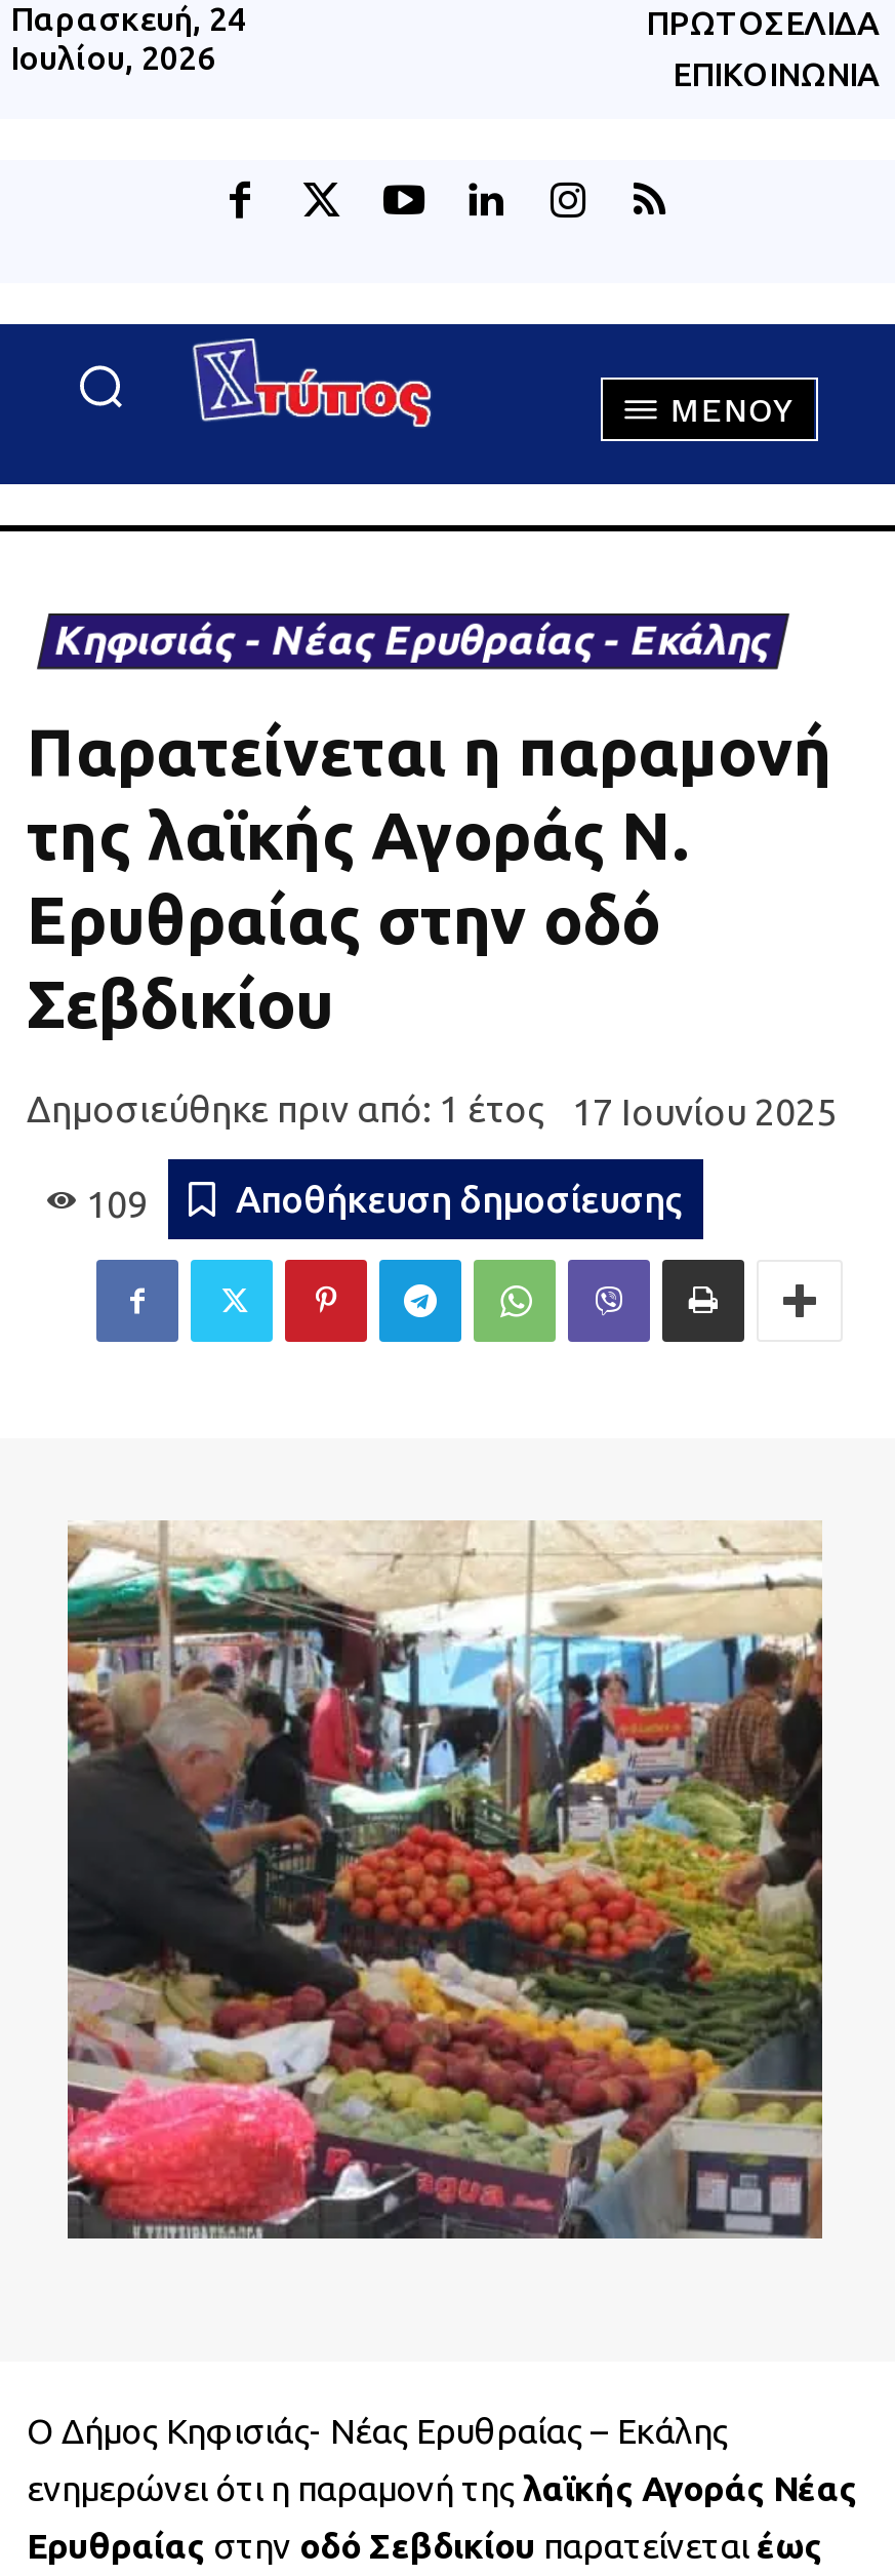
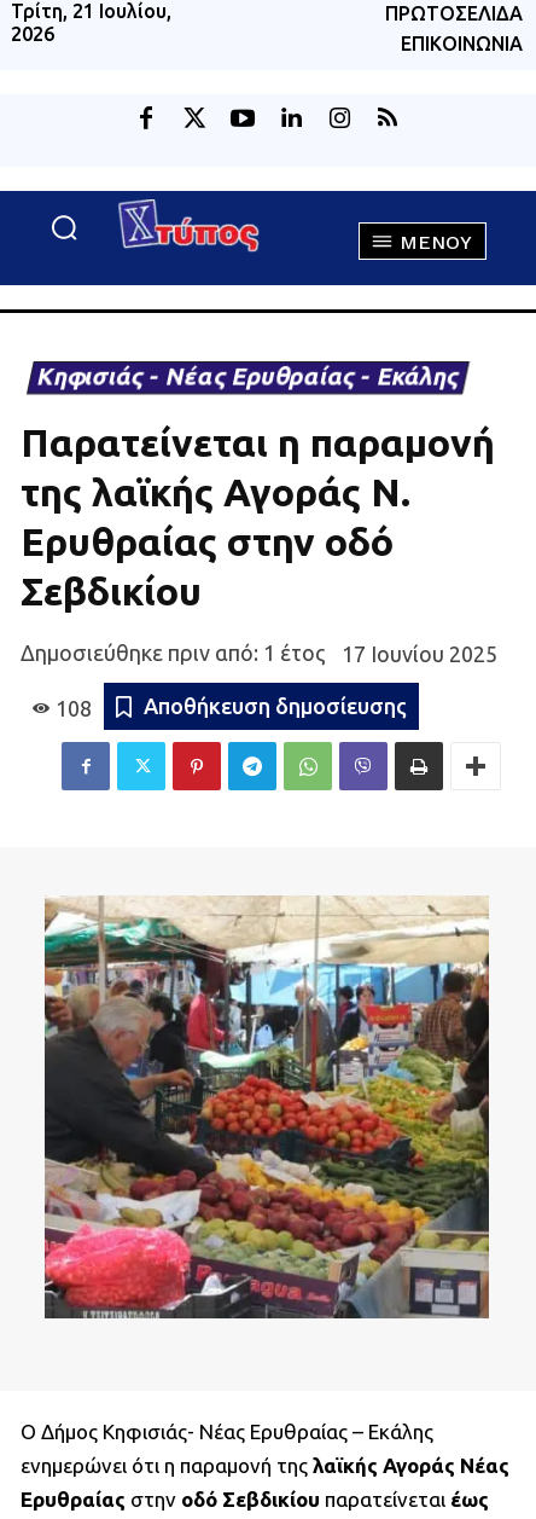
[10,0,246,76] Παρασκευή, 24 | Ιουλίου, 2026 -> [11,0,171,45] Τρίτη, 21 Ιουλίου, | 2026
[86,1182,148,1223] 109 -> [56,696,92,720] 108

